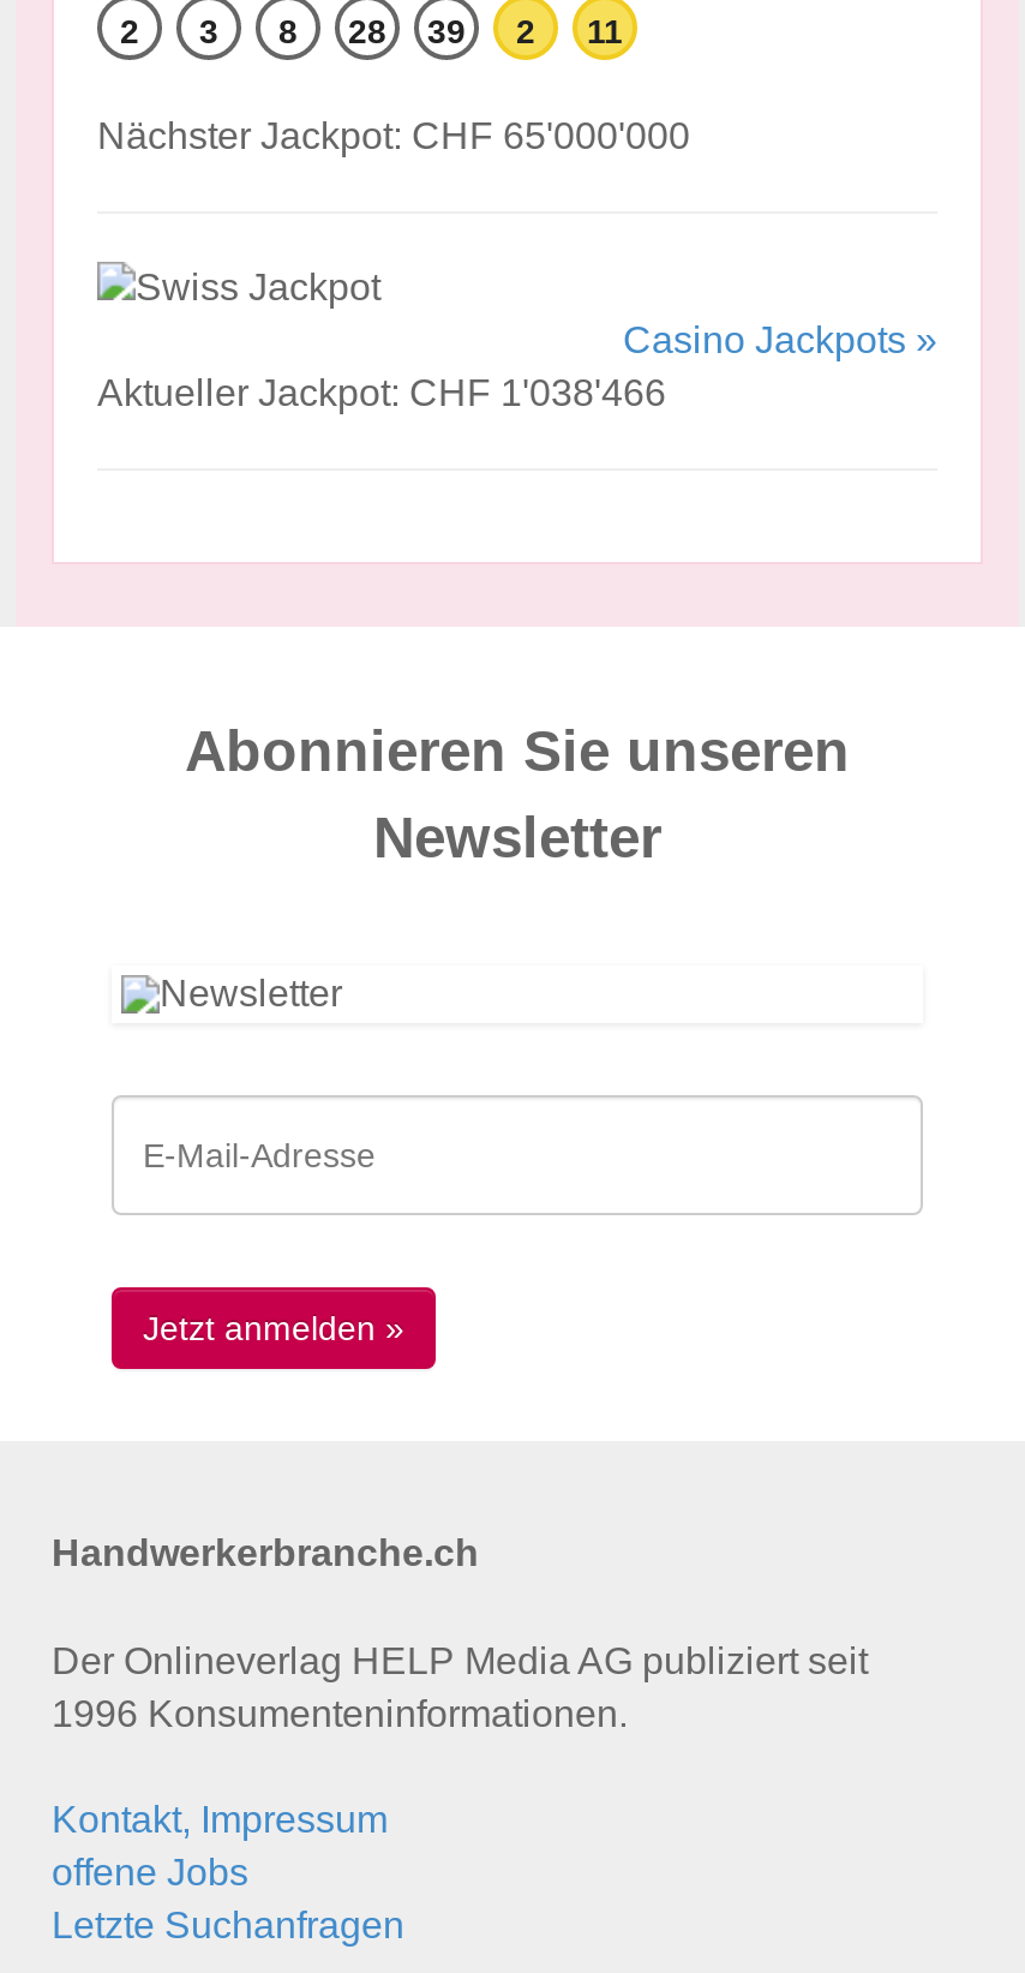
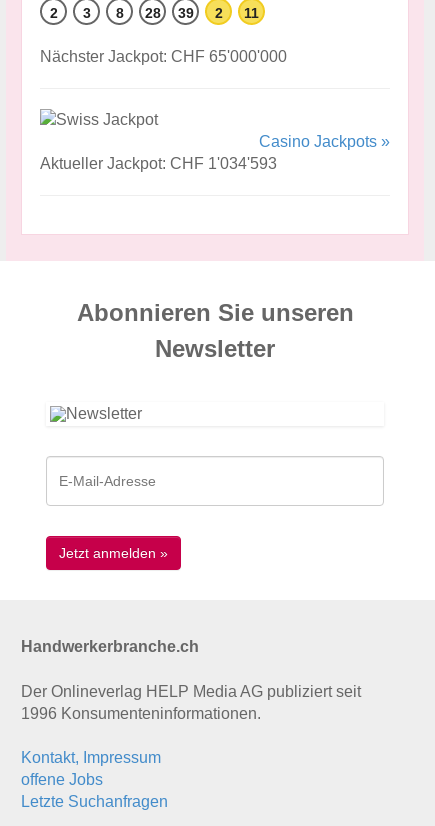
[97,373,666,414] Aktueller Jackpot: CHF 1'038'466 -> [40,155,277,172] Aktueller Jackpot: CHF 1'034'593

